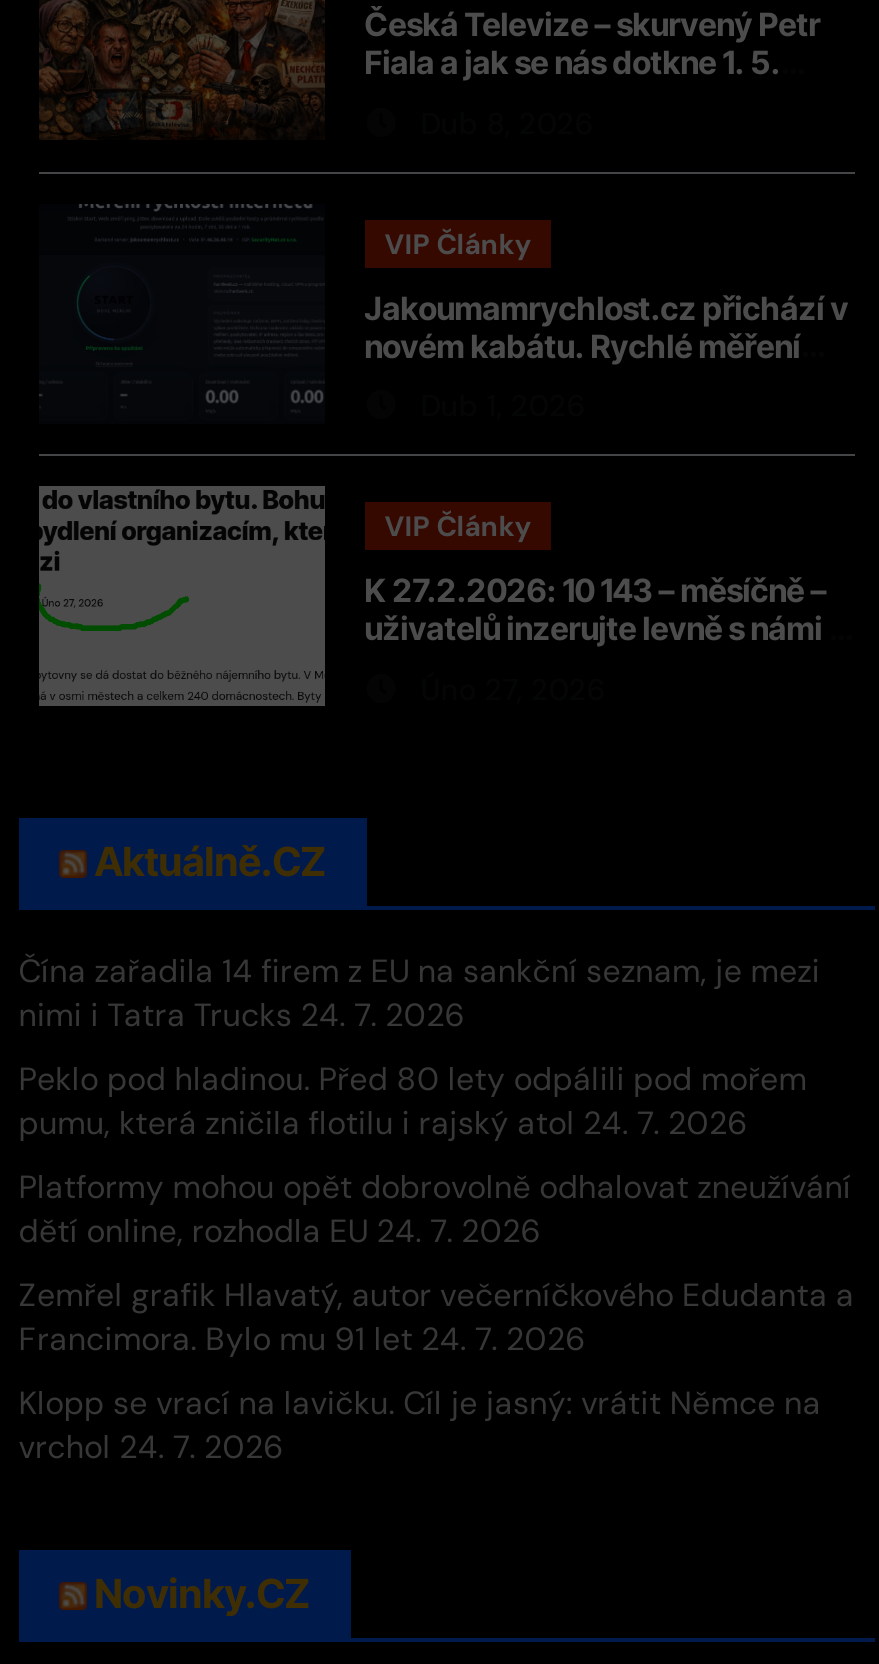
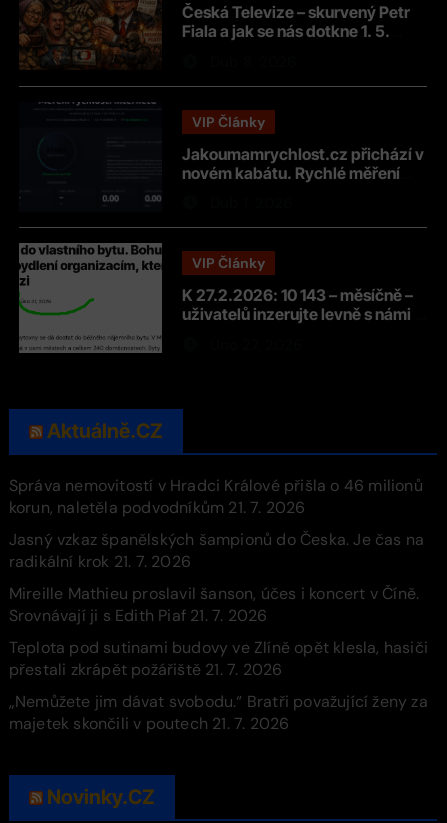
[19,949,820,1035] Čína zařadila 14 firem z EU na sankční seznam, je mezi | nimi i Tatra Trucks 24. 7. 2026 -> [9,474,423,517] Správa nemovitostí v Hradci Králové přišla o 46 milionů | korun, naletěla podvodníkům 21. 7. 2026
[19,1057,807,1143] Peklo pod hladinou. Před 80 lety odpálili pod mořem | pumu, která zničila flotilu i rajský atol 24. 7. 2026 -> [9,528,424,571] Jasný vzkaz španělských šampionů do Česka. Je čas na | radikální krok 21. 7. 2026
[19,1165,851,1251] Platformy mohou opět dobrovolně odhalovat zneužívání | dětí online, rozhodla EU 24. 7. 2026 -> [9,582,419,625] Mireille Mathieu proslavil šanson, účes i koncert v Číně. | Srovnávají ji s Edith Piaf 21. 7. 2026
[19,1273,854,1359] Zemřel grafik Hlavatý, autor večerníčkového Edudanta a | Francimora. Bylo mu 91 let 24. 7. 2026 -> [9,636,428,679] Teplota pod sutinami budovy ve Zlíně opět klesla, hasiči | přestali zkrápět požářiště 21. 7. 2026
[19,1381,821,1467] Klopp se vrací na lavičku. Cíl je jasný: vrátit Němce na | vrchol 24. 7. 2026 -> [9,690,428,733] „Nemůžete jim dávat svobodu.“ Bratři považující ženy za | majetek skončili v poutech 21. 7. 2026

